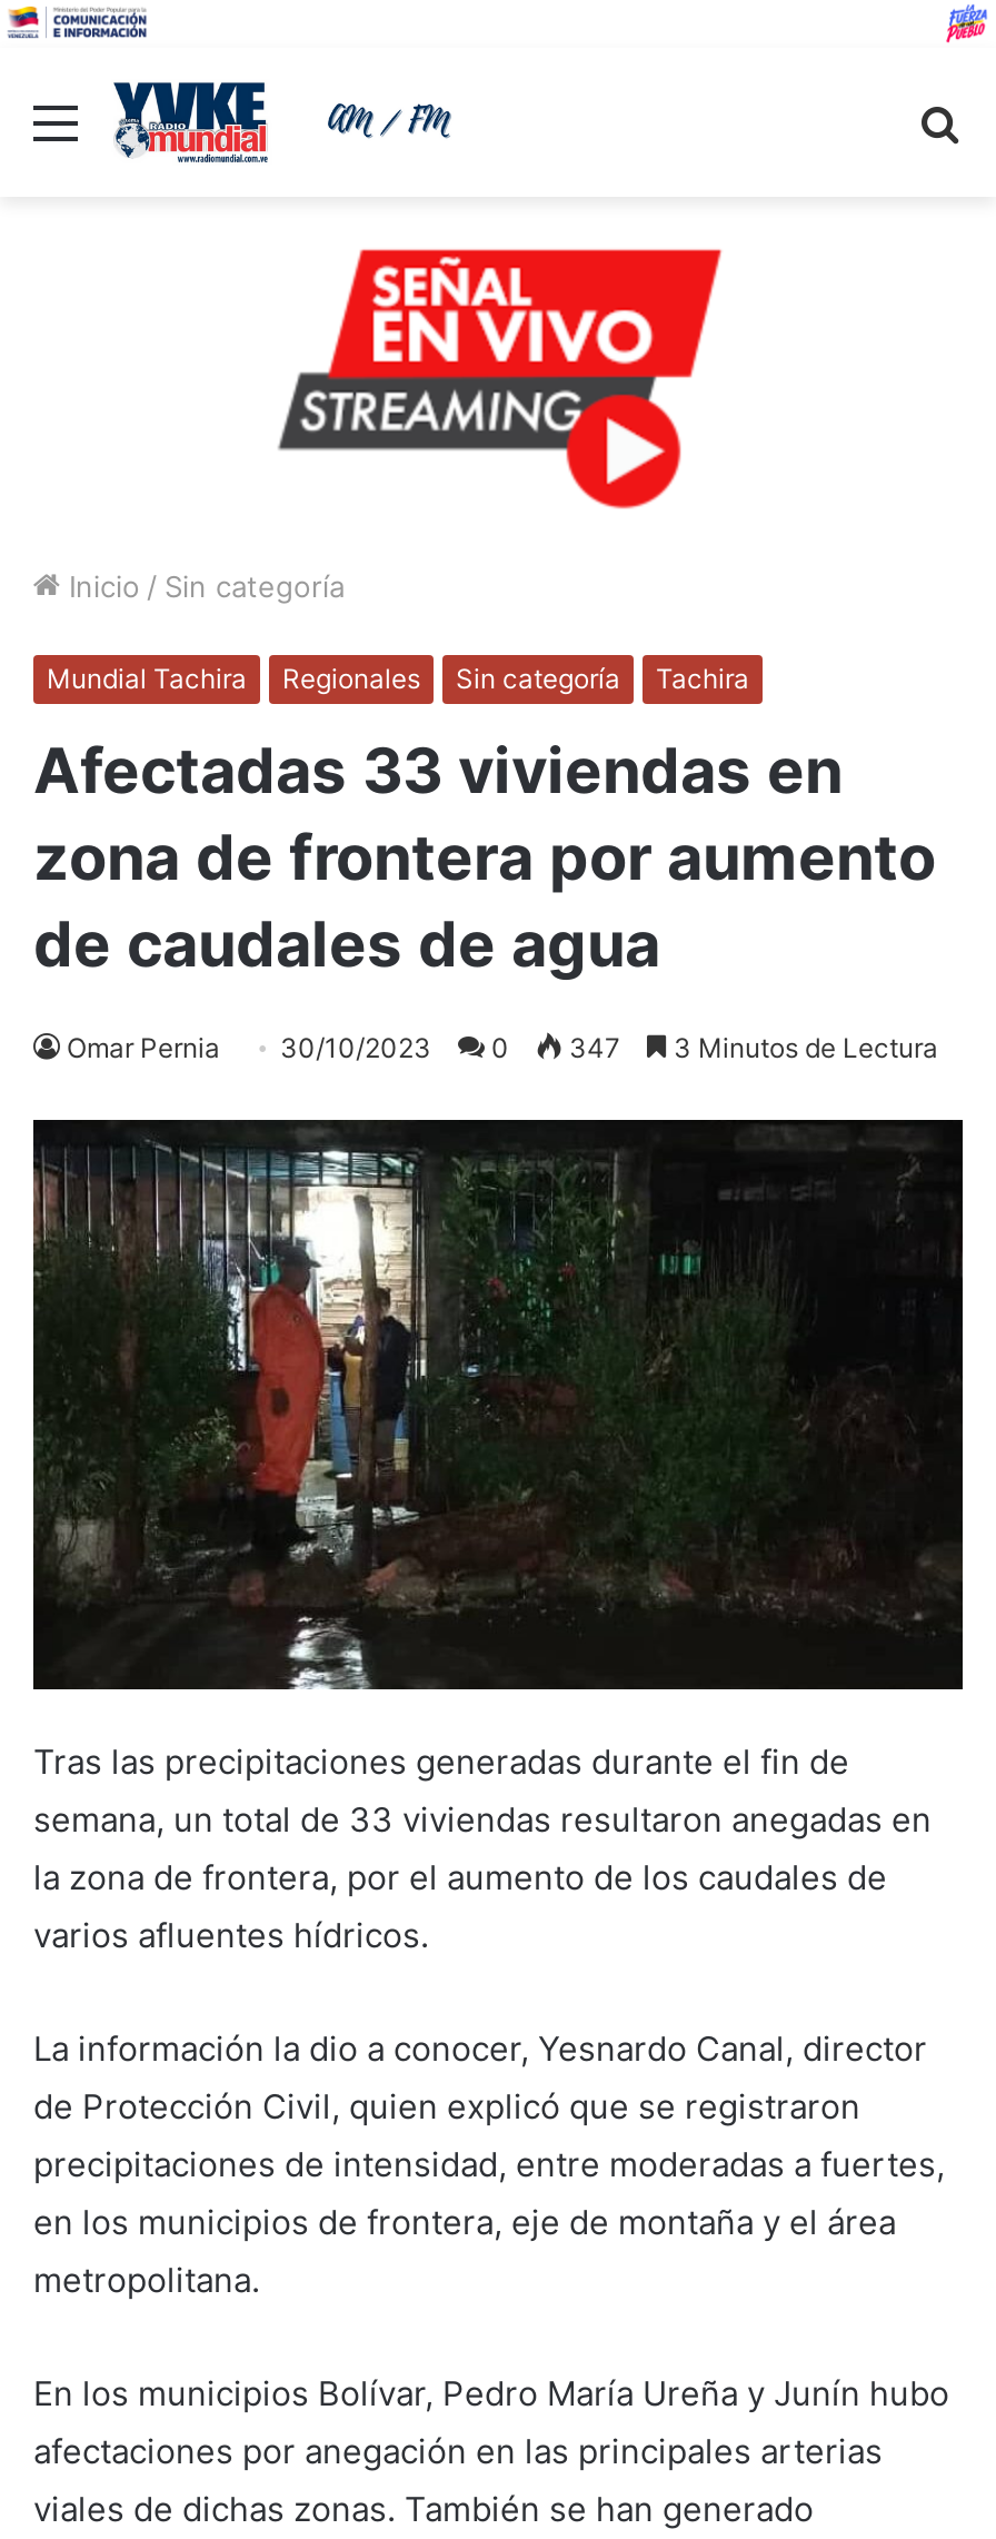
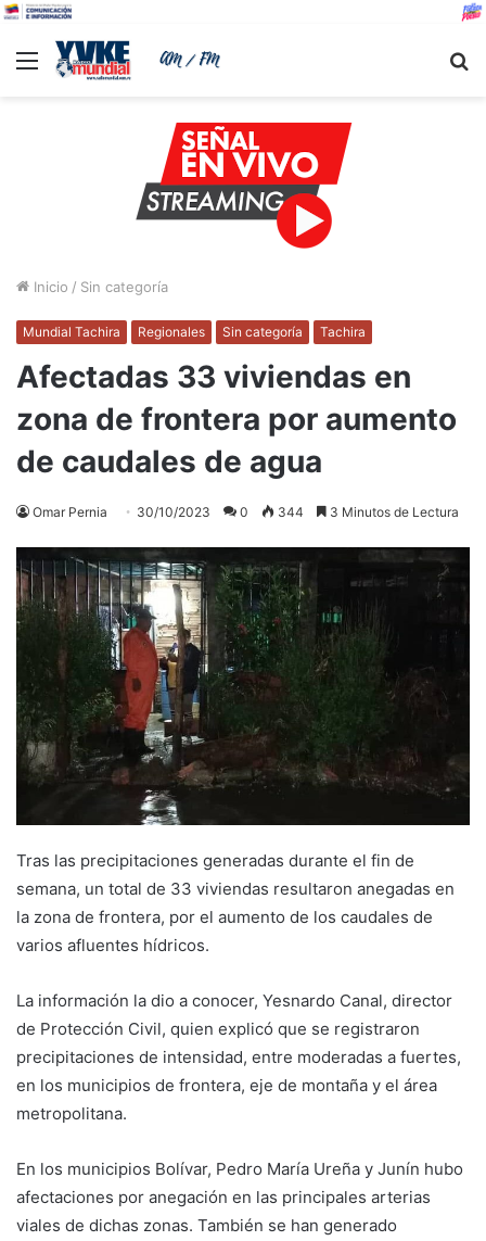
[67,1030,938,1064] Omar Pernia 30/10/2023 0 347 3 Minutos de Lectura -> [33,503,459,520] Omar Pernia 30/10/2023 0 344 3 Minutos de Lectura

